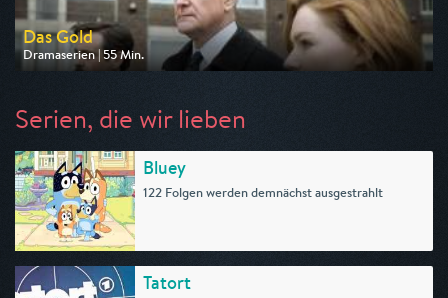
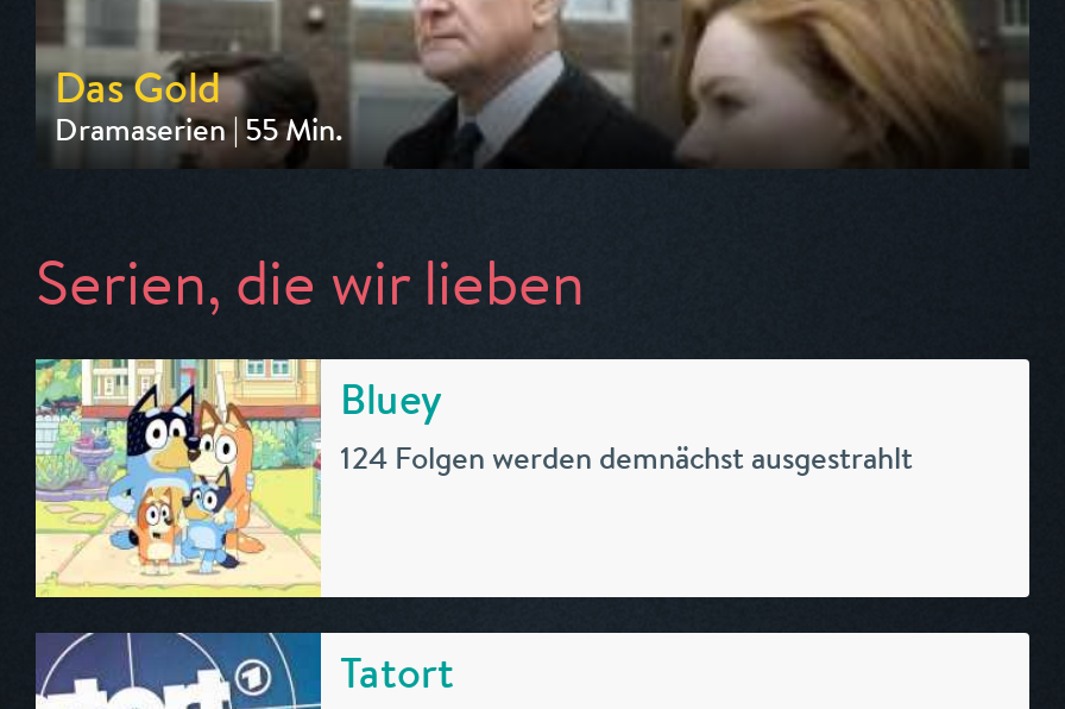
[143,184,383,201] 122 Folgen werden demnächst ausgestrahlt -> [340,438,913,478] 124 Folgen werden demnächst ausgestrahlt

